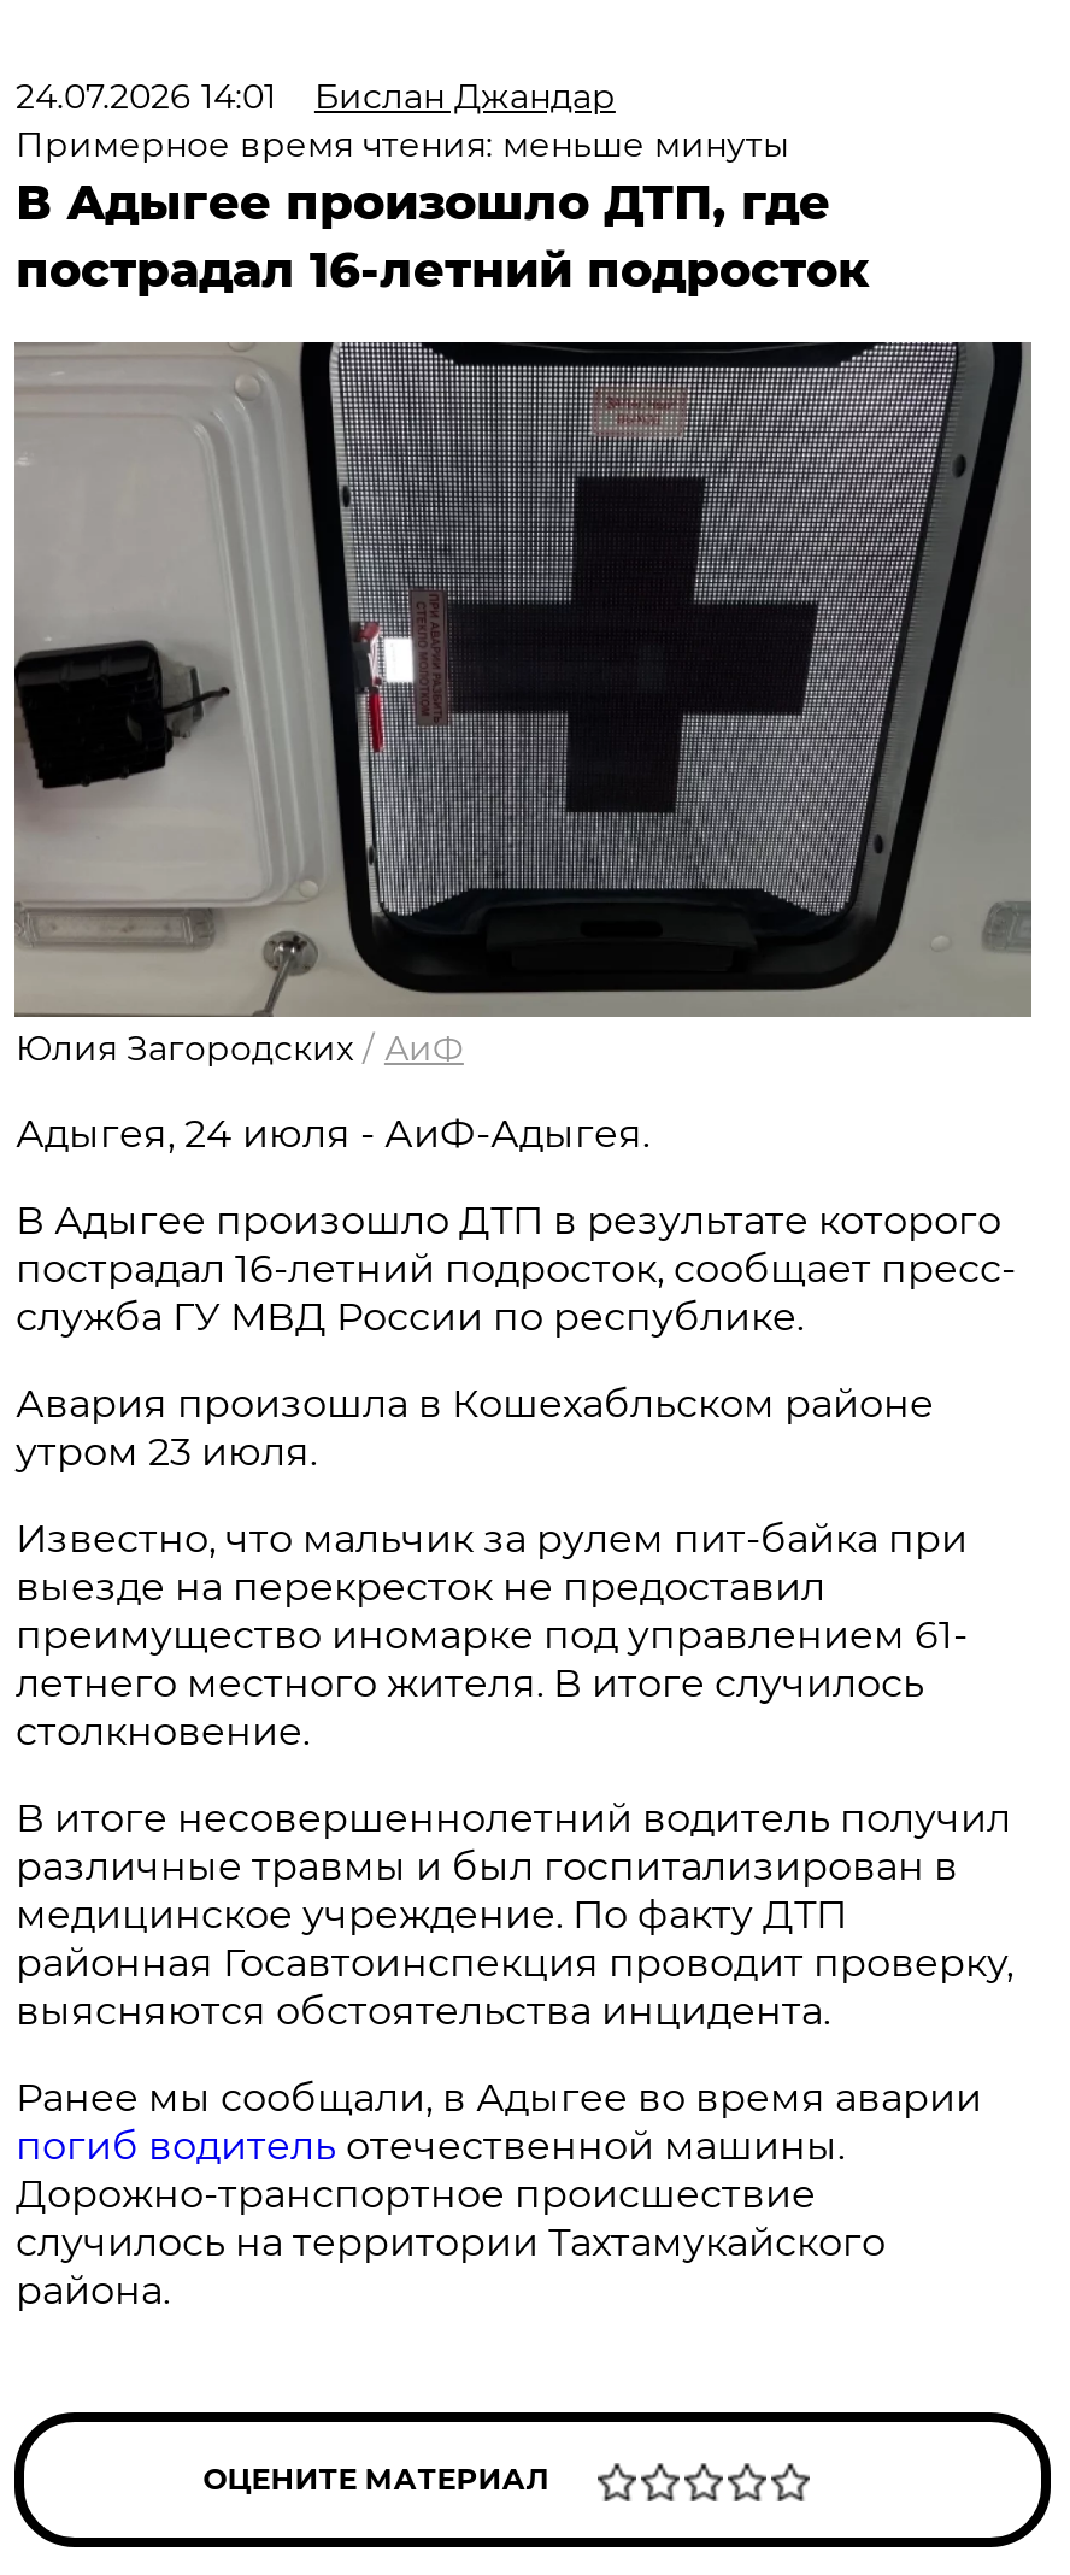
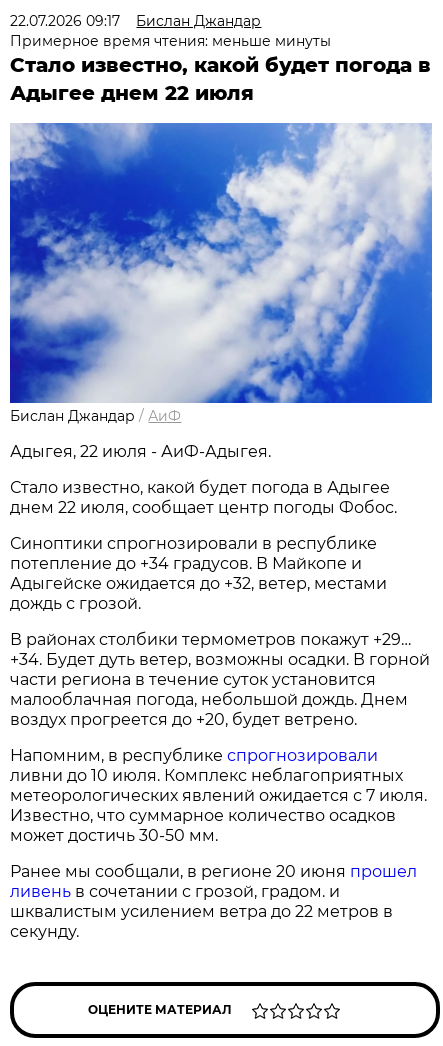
[15,75,615,118] 24.07.2026 14:01 Бислан Джандар -> [10,12,261,30] 22.07.2026 09:17 Бислан Джандар
[15,174,869,299] В Адыгее произошло ДТП, где | пострадал 16-летний подросток -> [10,53,431,105] Стало известно, какой будет погода в | Адыгее днем 22 июля
[12,340,1034,1070] [image] | Юлия Загородских / АиФ -> [9,122,433,425] [image] | Бислан Джандар / АиФ
[15,1111,649,1157] Адыгея, 24 июля - АиФ-Адыгея. -> [10,442,271,461] Адыгея, 22 июля - АиФ-Адыгея.
[15,1198,1016,1340] В Адыгее произошло ДТП в результате которого | пострадал 16-летний подросток, сообщает пресс- | служба ГУ МВД России по республике. -> [10,478,397,517] Стало известно, какой будет погода в Адыгее | днем 22 июля, сообщает центр погоды Фобос.
[15,1381,934,1475] Авария произошла в Кошехабльском районе | утром 23 июля. -> [10,534,387,613] Синоптики спрогнозировали в республике | потепление до +34 градусов. В Майкопе и | Адыгейске ожидается до +32, ветер, местами | дождь с грозой.
[15,1516,967,1754] Известно, что мальчик за рулем пит-байка при | выезде на перекресток не предоставил | преимущество иномарке под управлением 61- | летнего местного жителя. В итоге случилось | столкновение. -> [10,630,430,729] В районах столбики термометров покажут +29… | +34. Будет дуть ветер, возможны осадки. В горной | части региона в течение суток установится | малооблачная погода, небольшой дождь. Днем | воздух прогреется до +20, будет ветрено.
[15,1795,1013,2034] В итоге несовершеннолетний водитель получил | различные травмы и был госпитализирован в | медицинское учреждение. По факту ДТП | районная Госавтоинспекция проводит проверку, | выясняются обстоятельства инцидента. -> [10,746,427,845] Напомним, в республике спрогнозировали | ливни до 10 июля. Комплекс неблагоприятных | метеорологических явлений ожидается с 7 июля. | Известно, что суммарное количество осадков | может достичь 30-50 мм.
[15,2075,982,2314] Ранее мы сообщали, в Адыгее во время аварии | погиб водитель отечественной машины. | Дорожно-транспортное происшествие | случилось на территории Тахтамукайского | района. -> [10,862,417,941] Ранее мы сообщали, в регионе 20 июня прошел | ливень в сочетании с грозой, градом. и | шквалистым усилением ветра до 22 метров в | секунду.

